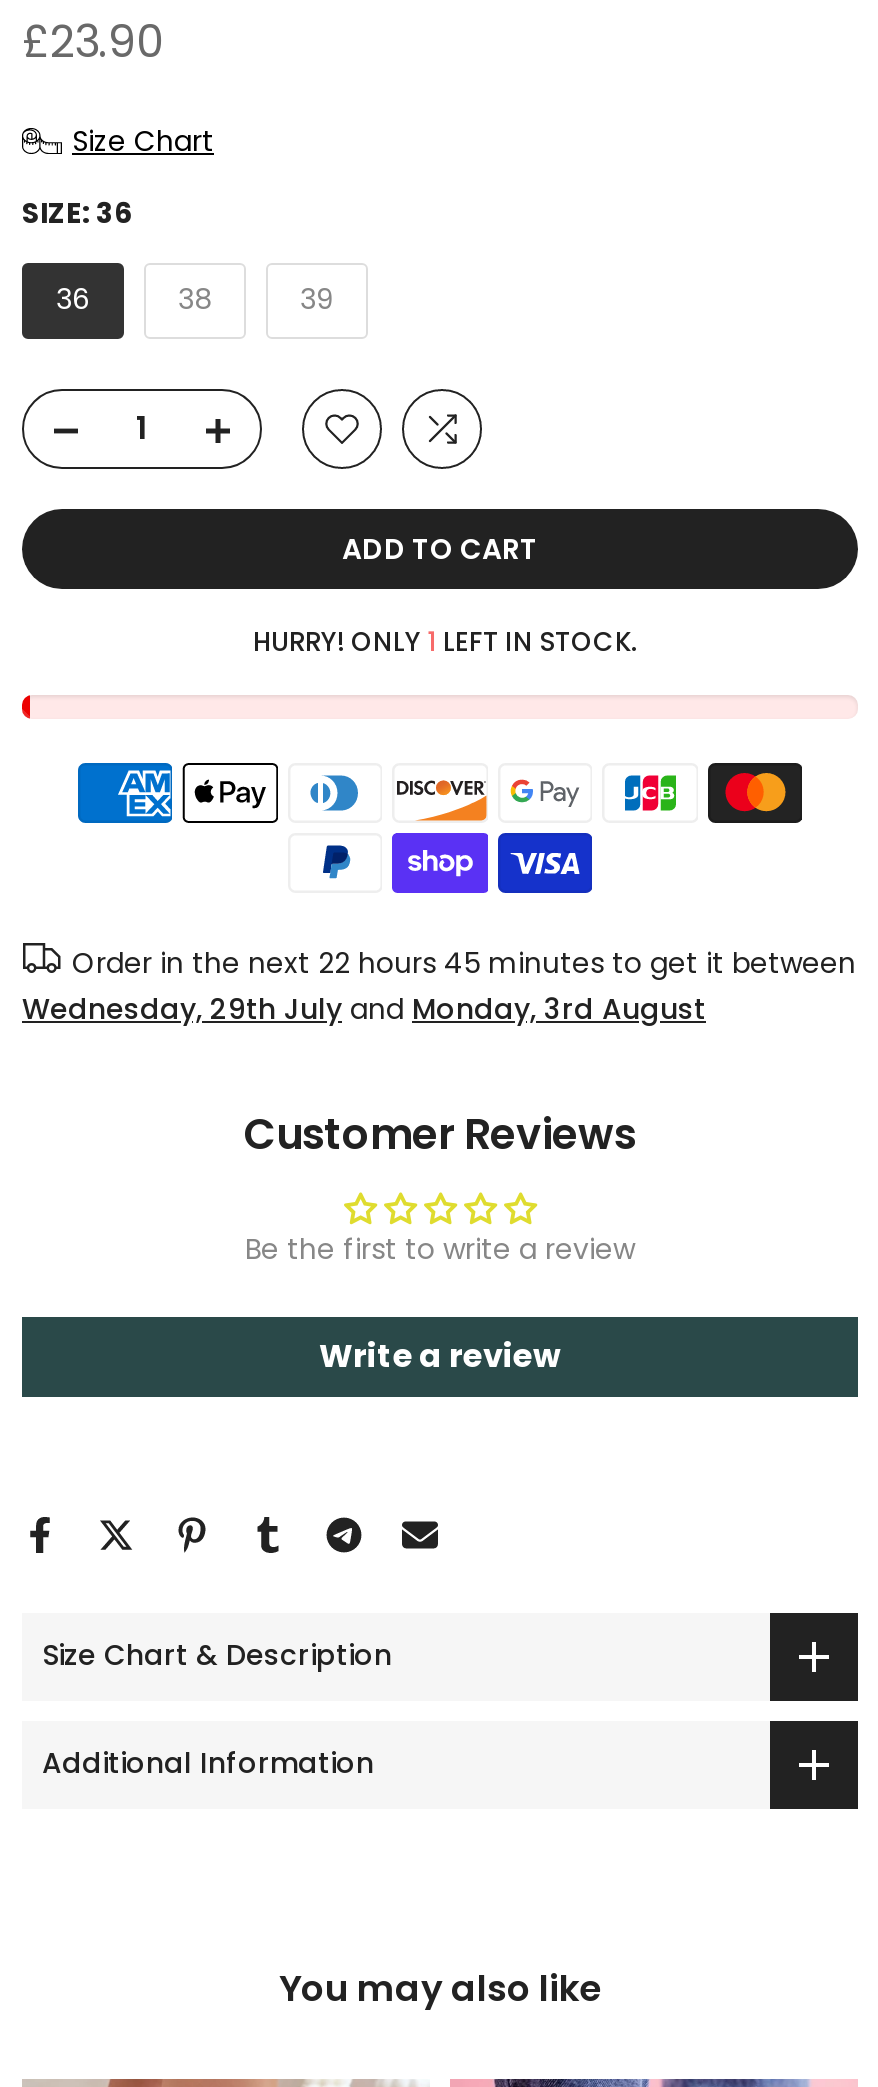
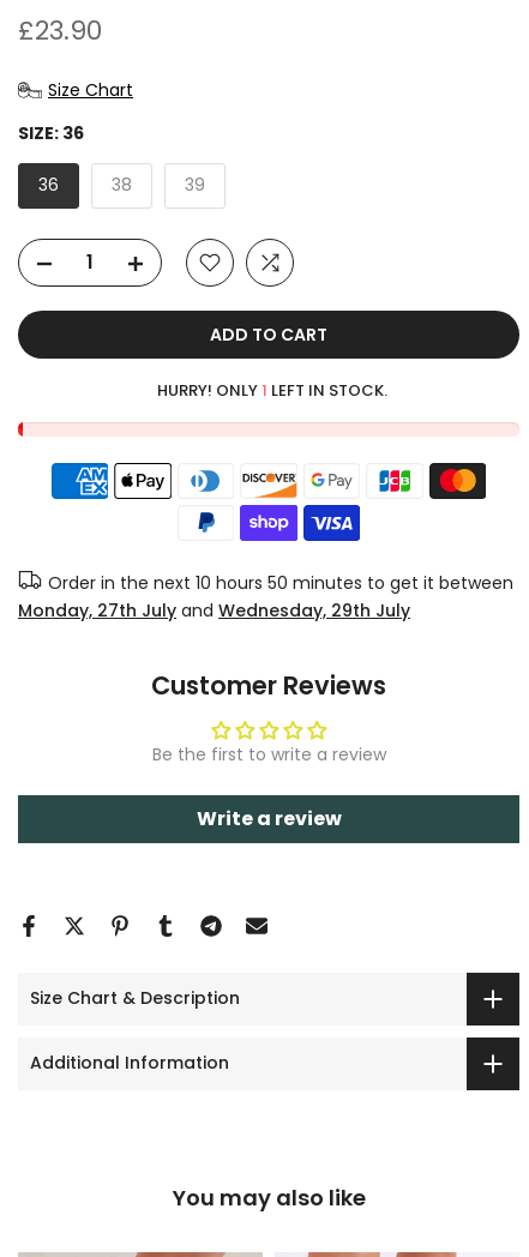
[72,942,856,982] Order in the next 22 hours 45 minutes to get it between -> [48,571,513,595] Order in the next 10 hours 50 minutes to get it between
[22,988,706,1028] Wednesday, 29th July and Monday, 3rd August -> [18,598,410,622] Monday, 27th July and Wednesday, 29th July

